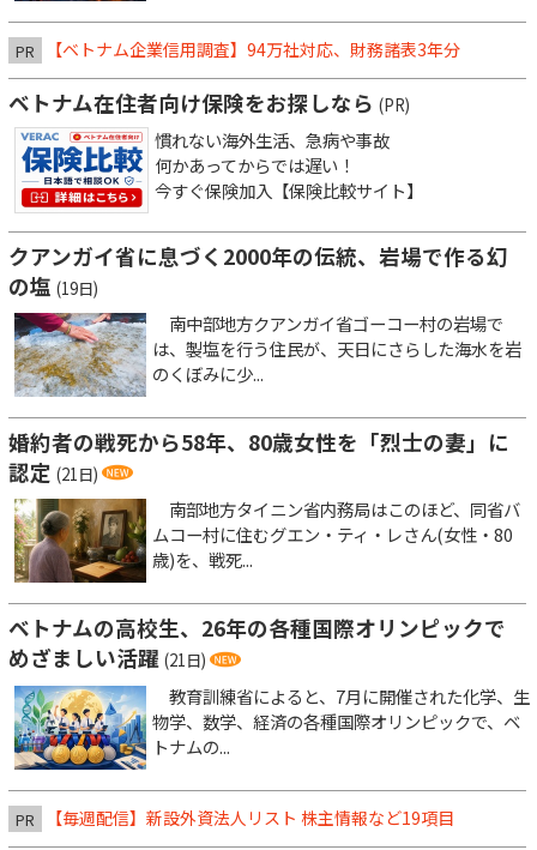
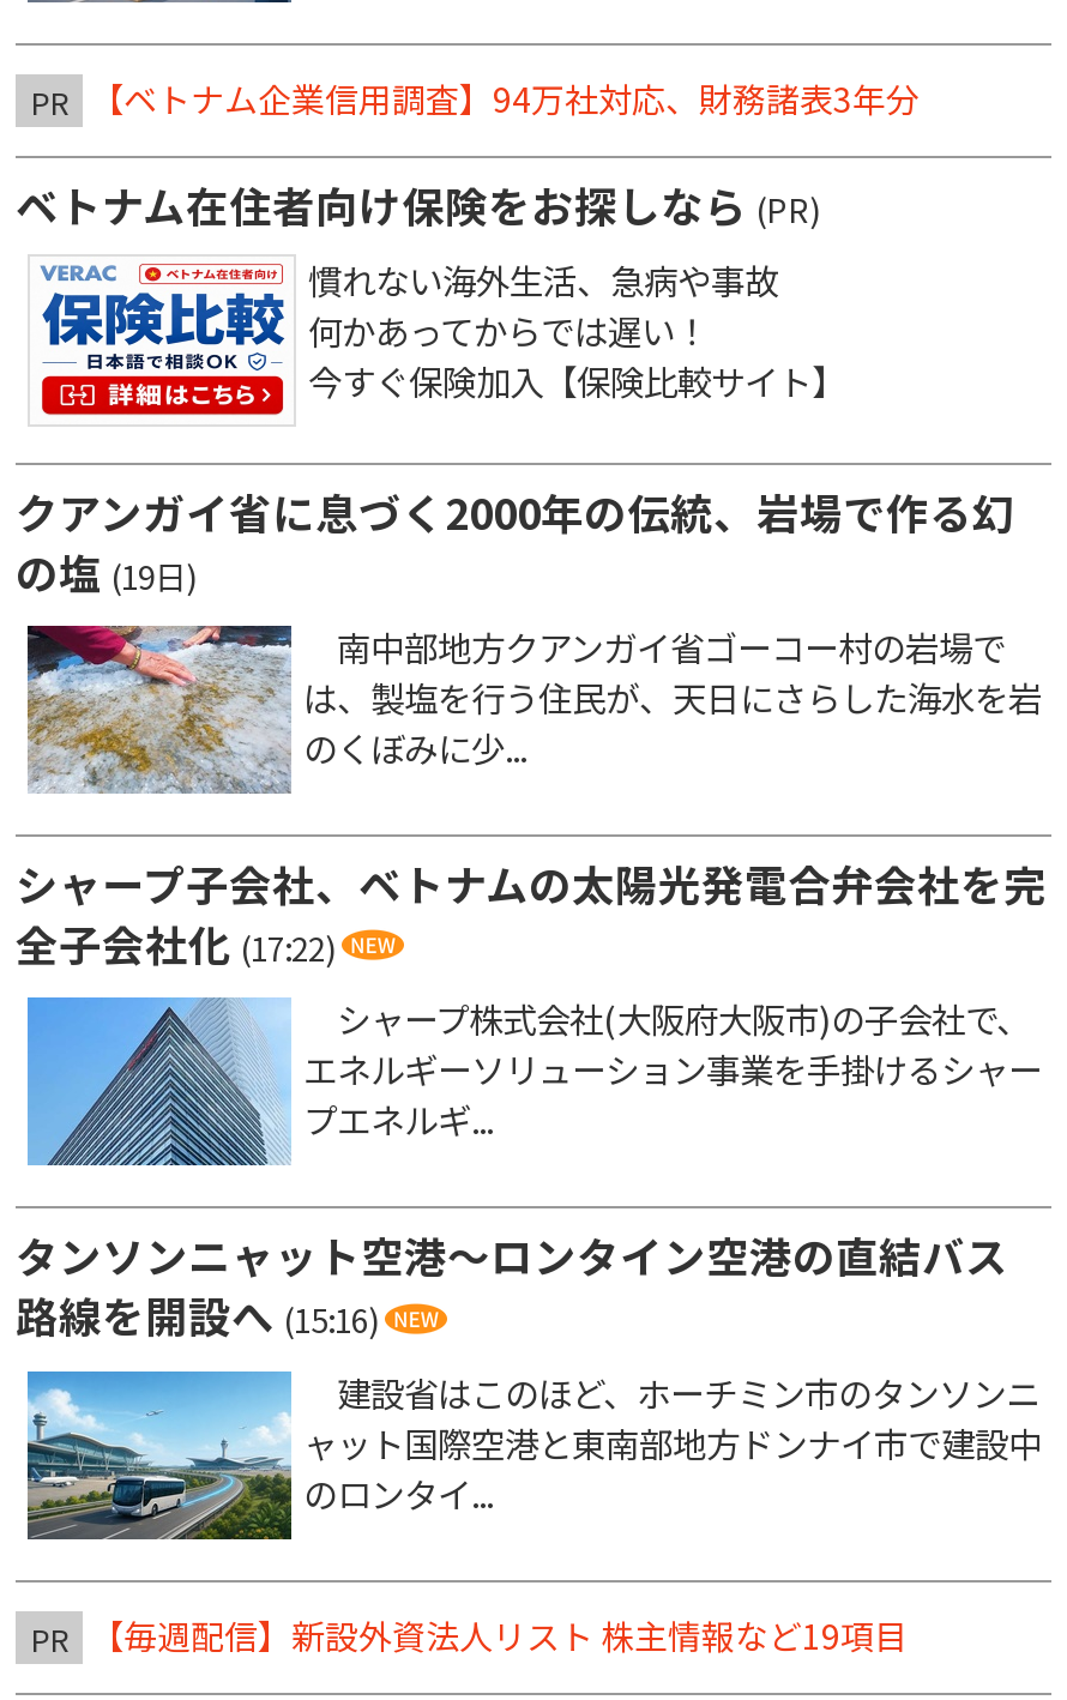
[8,426,520,584] [image] | 婚約者の戦死から58年、80歳女性を「烈士の妻」に | 認定 (21日) | 南部地方タイニン省内務局はこのほど、同省バ | ムコー村に住むグエン・ティ・レさん(女性・80 | 歳)を、戦死... -> [16,853,1047,1168] [image] | シャープ子会社、ベトナムの太陽光発電合弁会社を完 | 全子会社化 (17:22) | シャープ株式会社(大阪府大阪市)の子会社で、 | エネルギーソリューション事業を手掛けるシャー | プエネルギ...
[8,613,530,771] [image] | ベトナムの高校生、26年の各種国際オリンピックで | めざましい活躍 (21日) | 教育訓練省によると、7月に開催された化学、生 | 物学、数学、経済の各種国際オリンピックで、ベ | トナムの... -> [16,1226,1042,1542] [image] | タンソンニャット空港～ロンタイン空港の直結バス | 路線を開設へ (15:16) | 建設省はこのほど、ホーチミン市のタンソンニ | ャット国際空港と東南部地方ドンナイ市で建設中 | のロンタイ...

